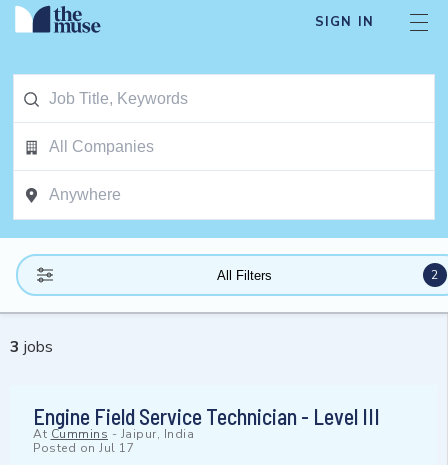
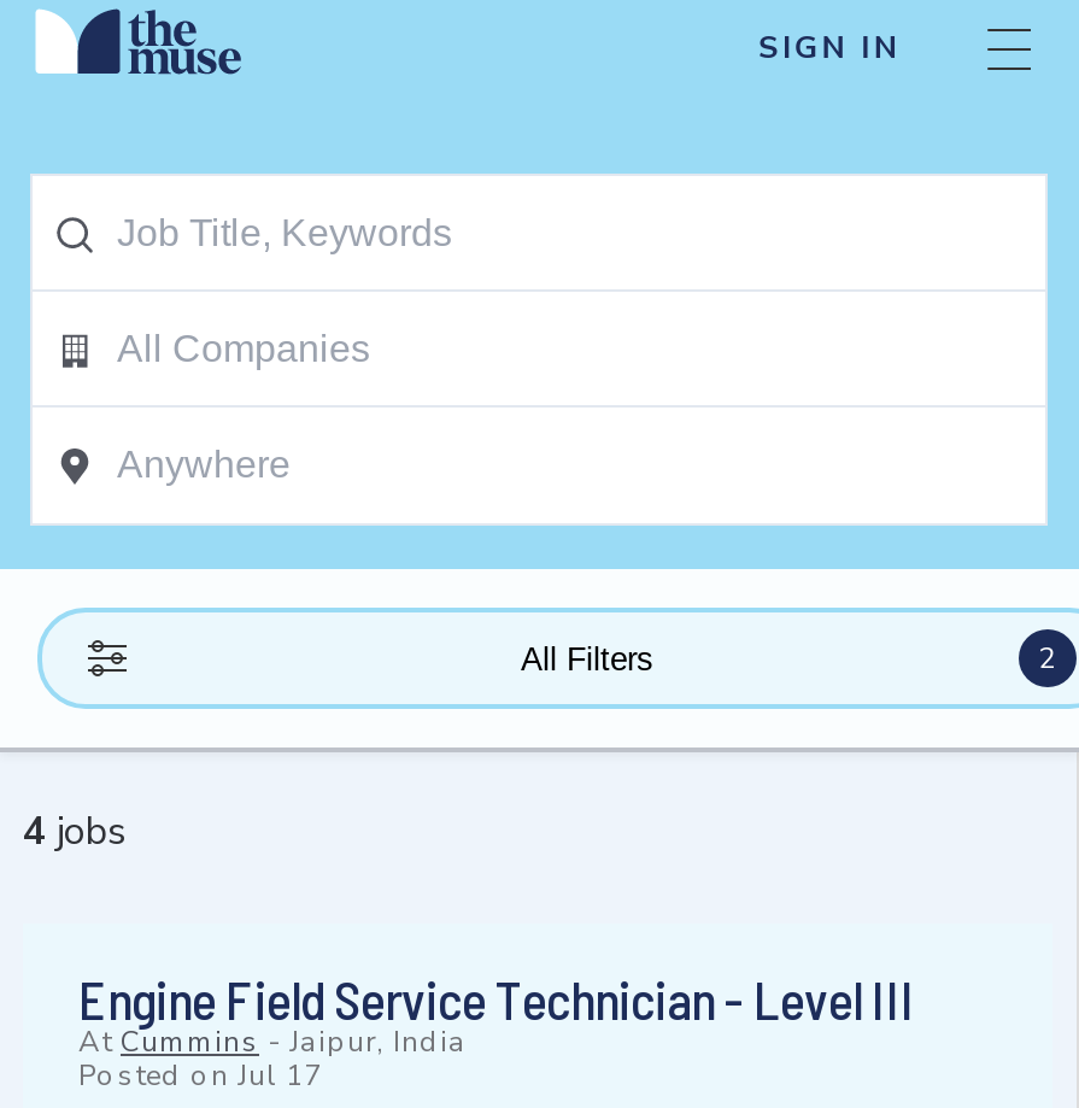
[10,336,53,358] 3 jobs -> [23,805,127,858] 4 jobs

